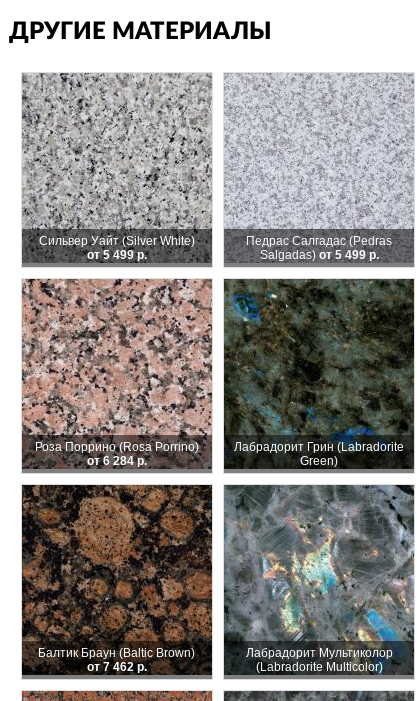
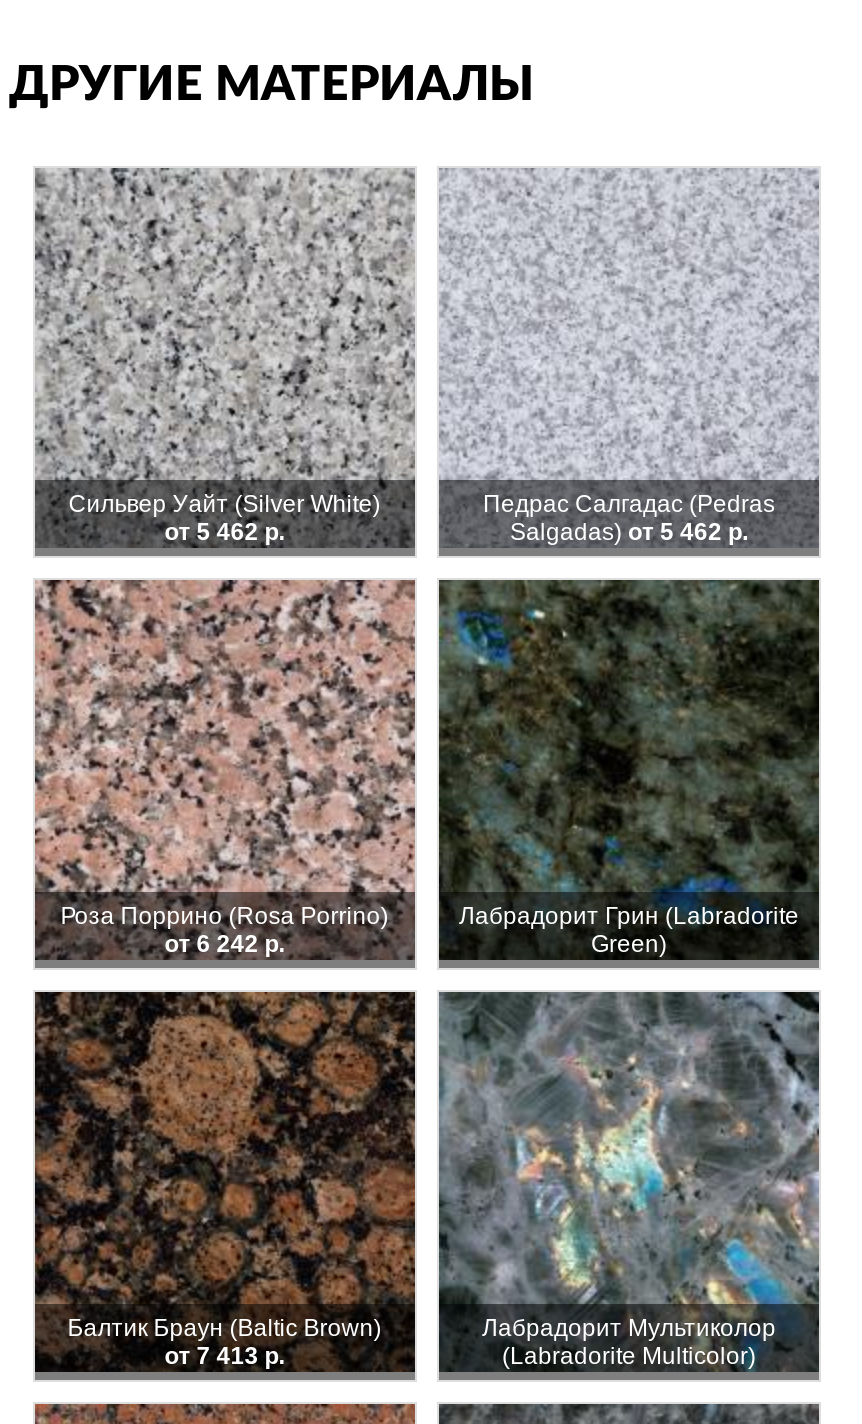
[87,248,147,262] от 5 499 р. -> [164,519,284,547] от 5 462 р.
[259,248,378,262] Salgadas) от 5 499 р. -> [510,519,748,547] Salgadas) от 5 462 р.
[87,454,147,468] от 6 284 р. -> [164,931,284,959] от 6 242 р.
[87,660,147,674] от 7 462 р. -> [164,1343,284,1371] от 7 413 р.

